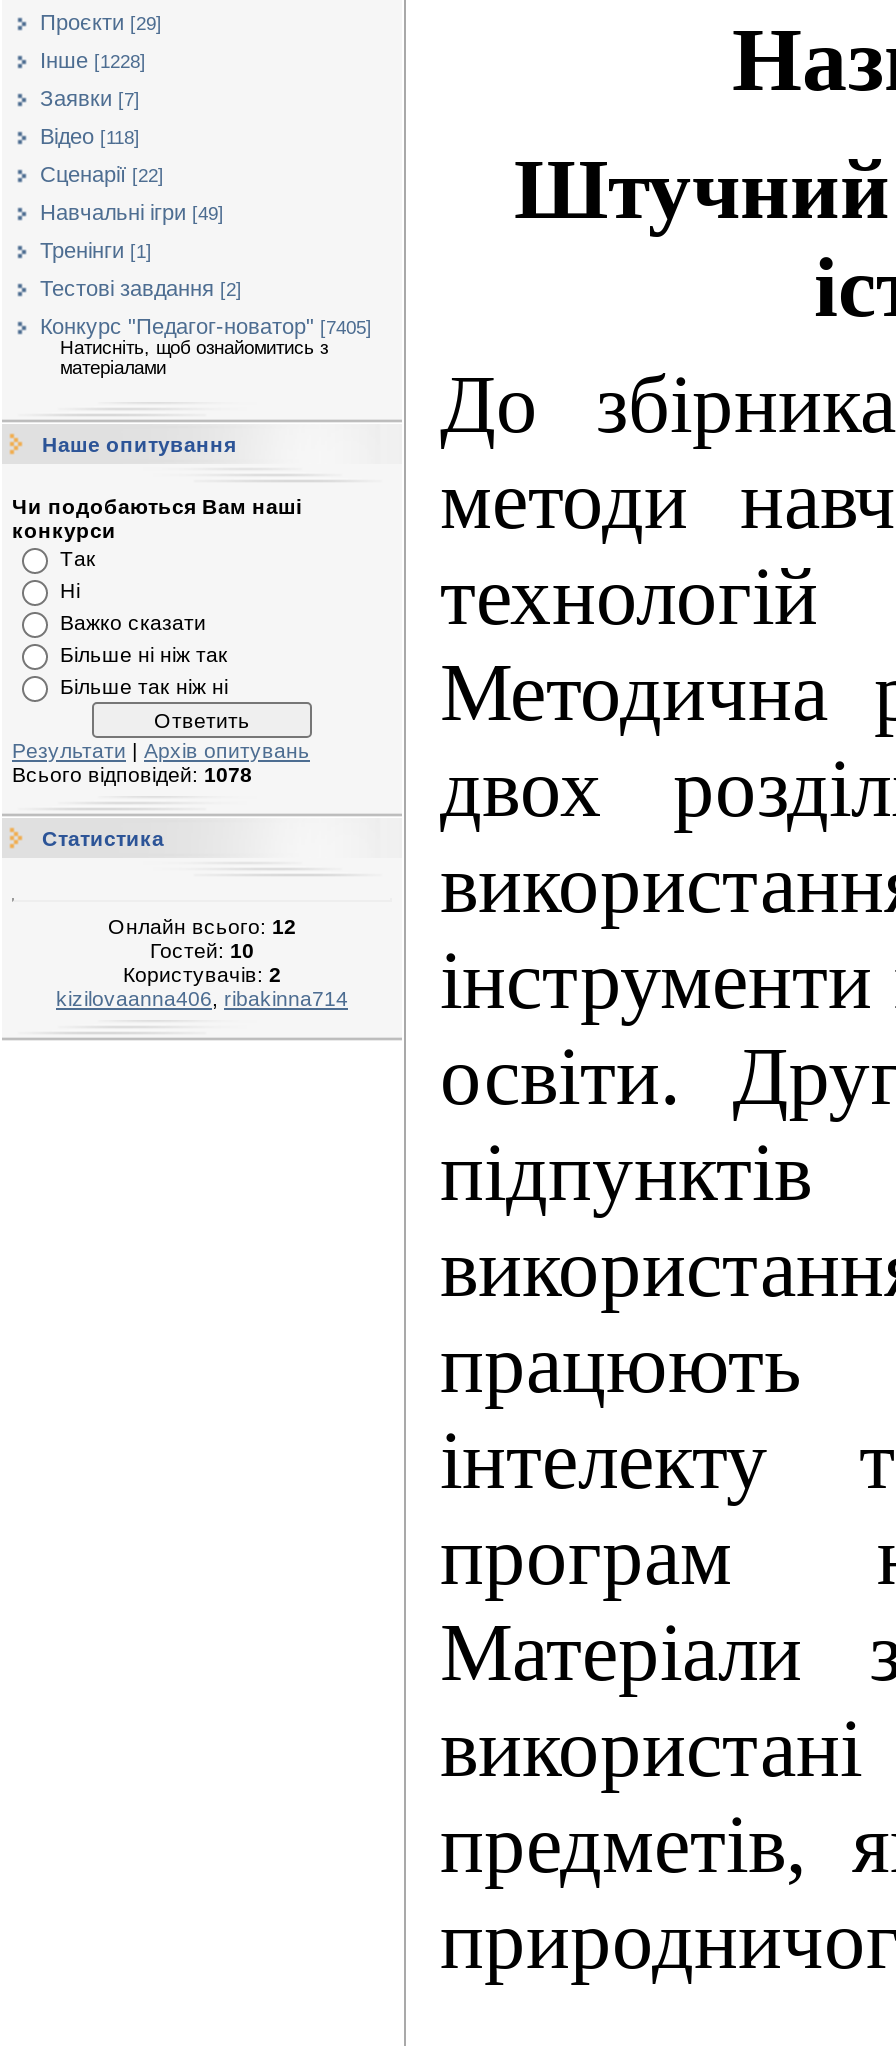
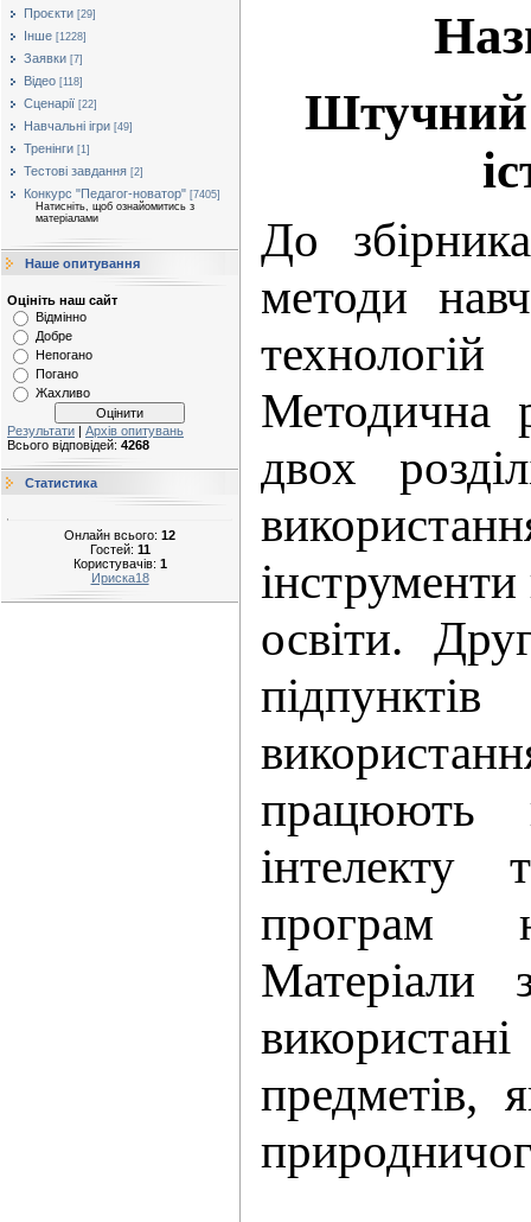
[12,494,302,698] Чи подобаються Вам наші | конкурси | Так | Ні | Важко сказати | Більше ні ніж так | Більше так ніж ні -> [7,293,117,400] Оцініть наш сайт | Відмінно | Добре | Непогано | Погано | Жахливо
[12,762,252,786] Всього відповідей:1078 -> [7,438,149,452] Всього відповідей:4268
[56,937,348,1009] Гостей: 10 | Користувачів: 2 | kizilovaanna406, ribakinna714 -> [73,542,167,585] Гостей: 11 | Користувачів: 1 | Ириска18

